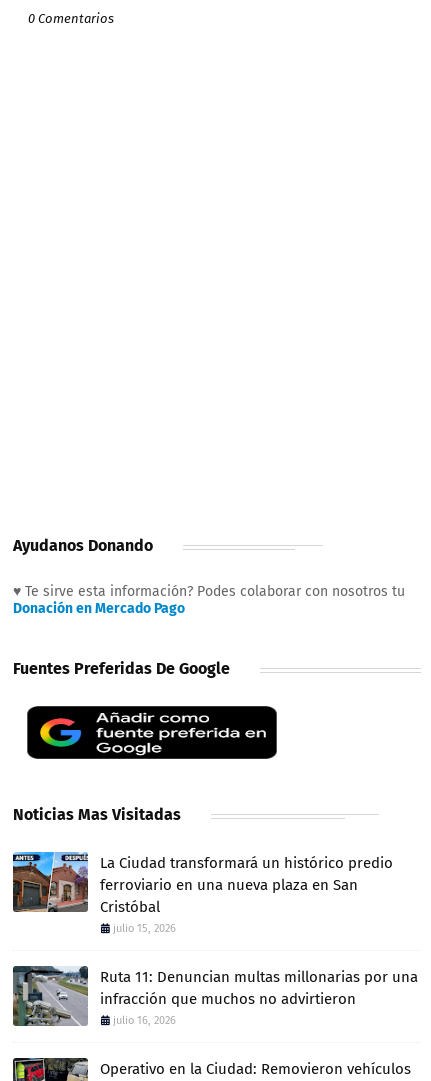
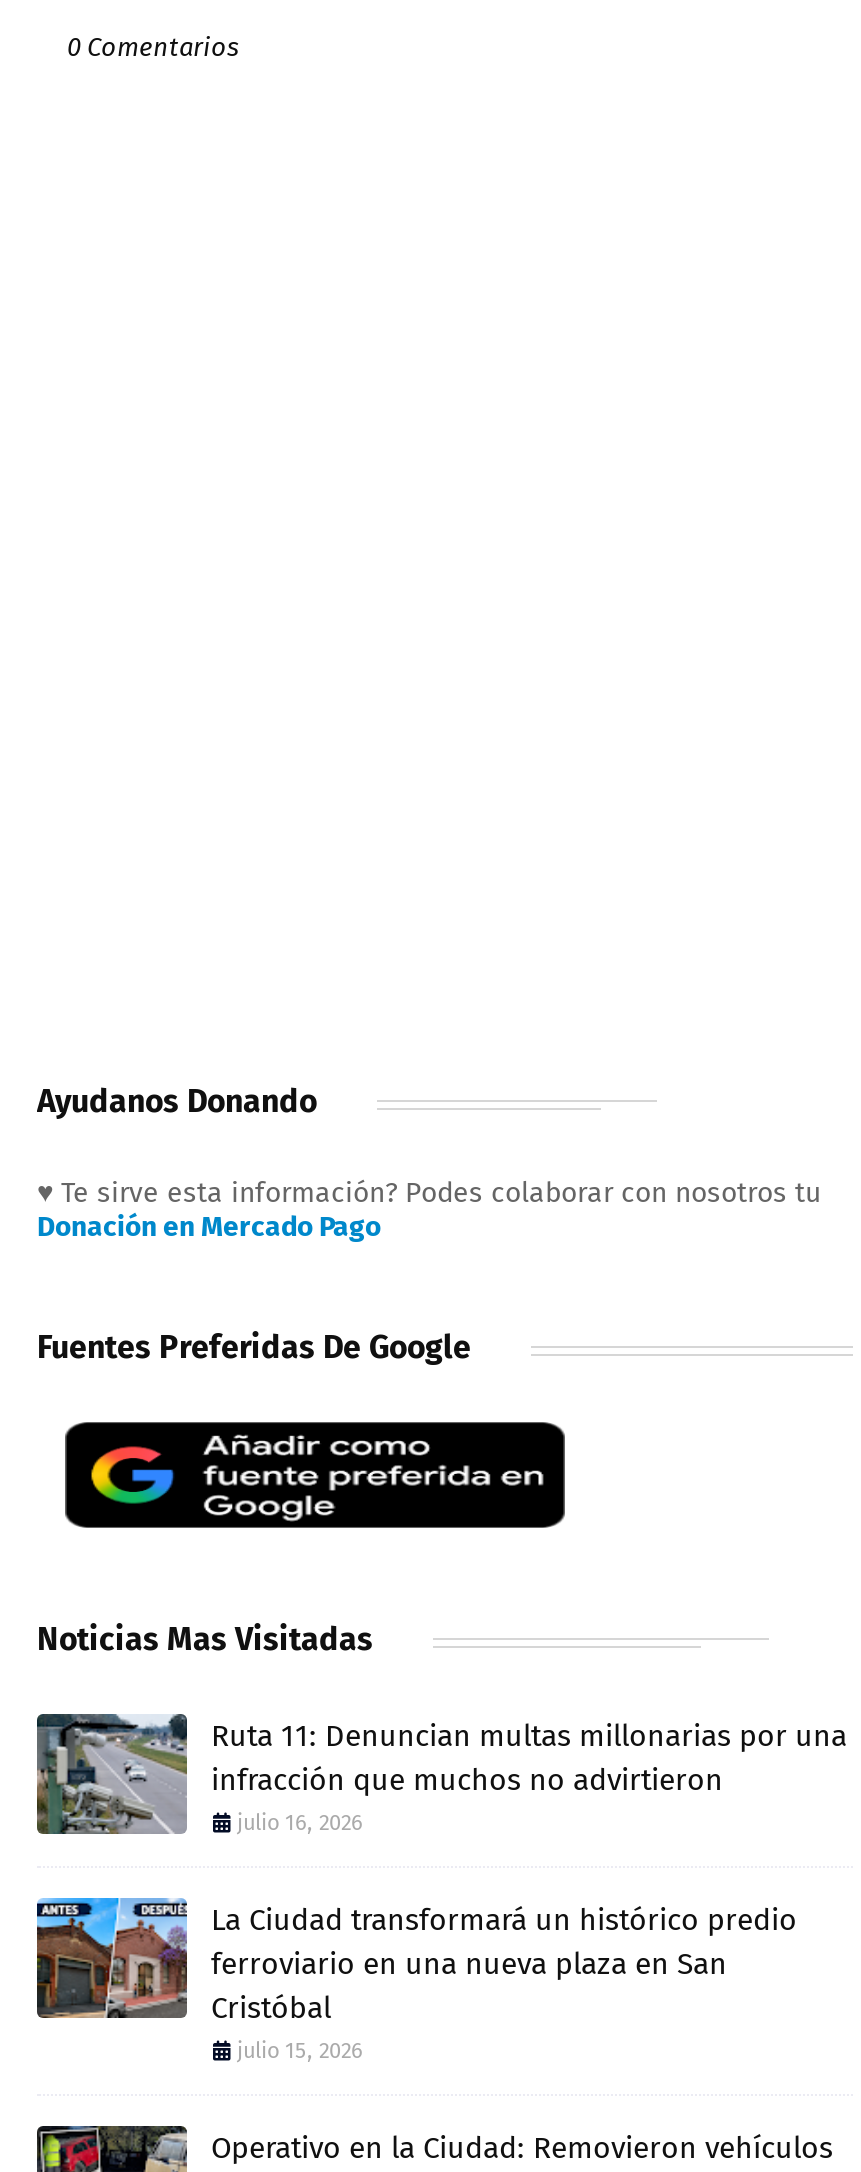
moved [11,851,393,935] -> [33,1896,797,2065]: [image] | La Ciudad transformará un histórico predio | ferroviario en una nueva plaza en San | Cristóbal | julio 15, 2026
moved [13,966,418,1027] -> [35,1712,847,1837]: [image] | Ruta 11: Denuncian multas millonarias por una | infracción que muchos no advirtieron | julio 16, 2026

